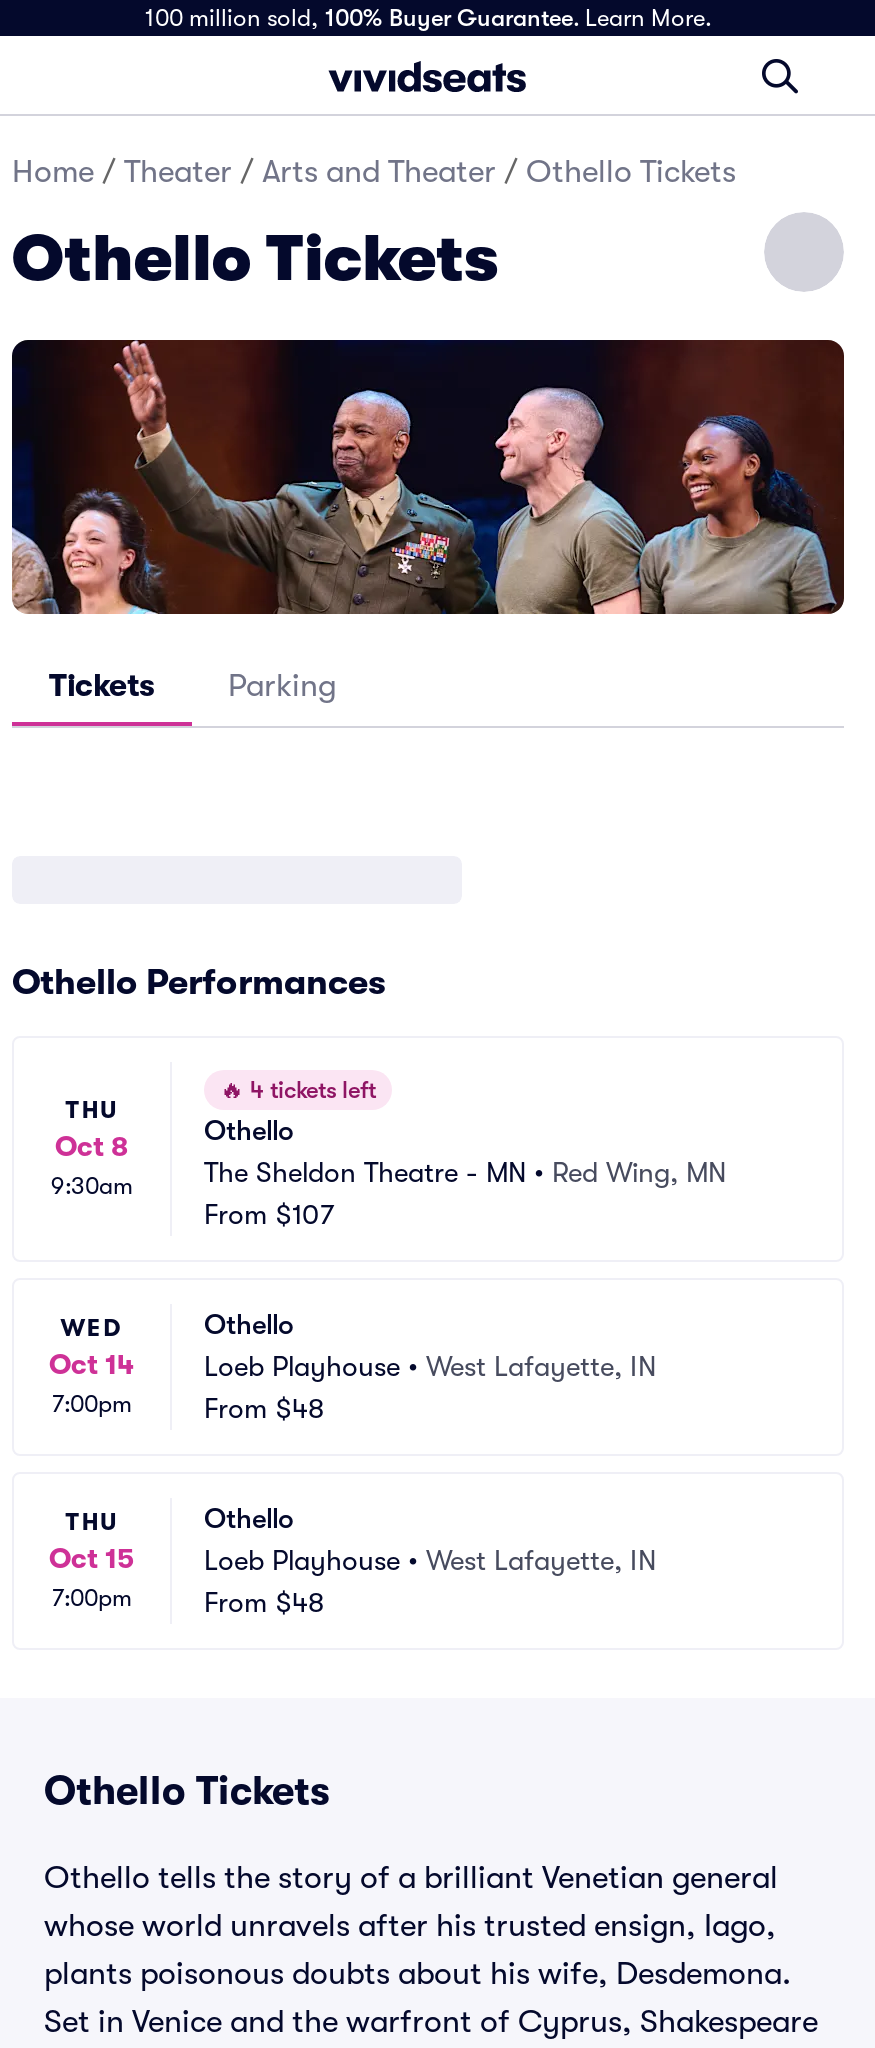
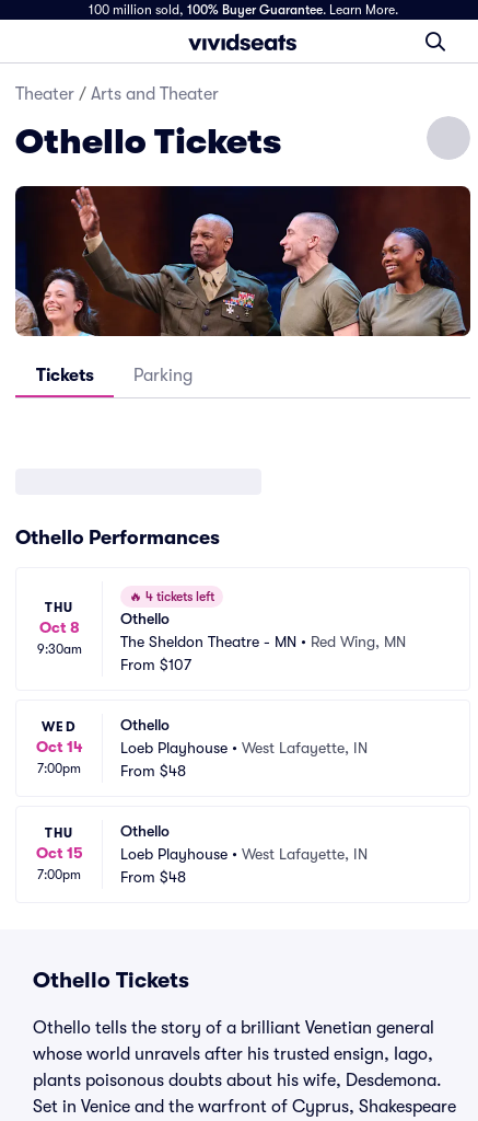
[12,154,736,190] Home / Theater / Arts and Theater / Othello Tickets -> [15,84,219,104] Theater / Arts and Theater

